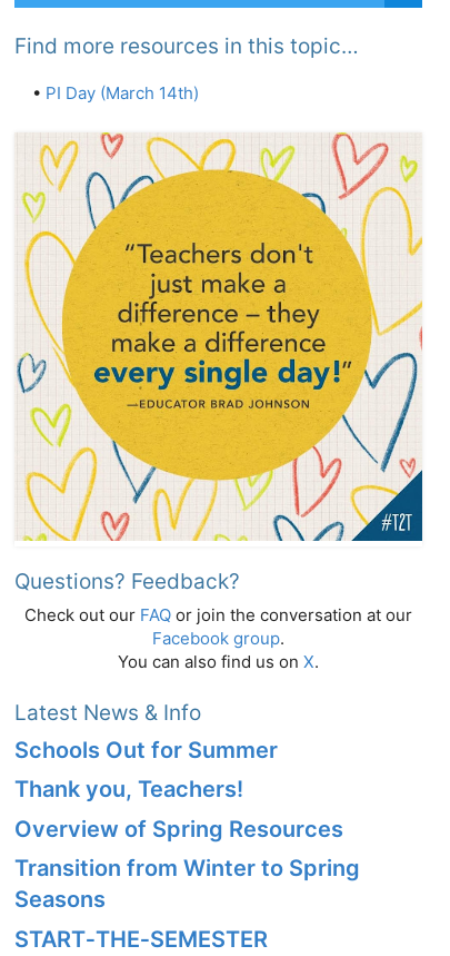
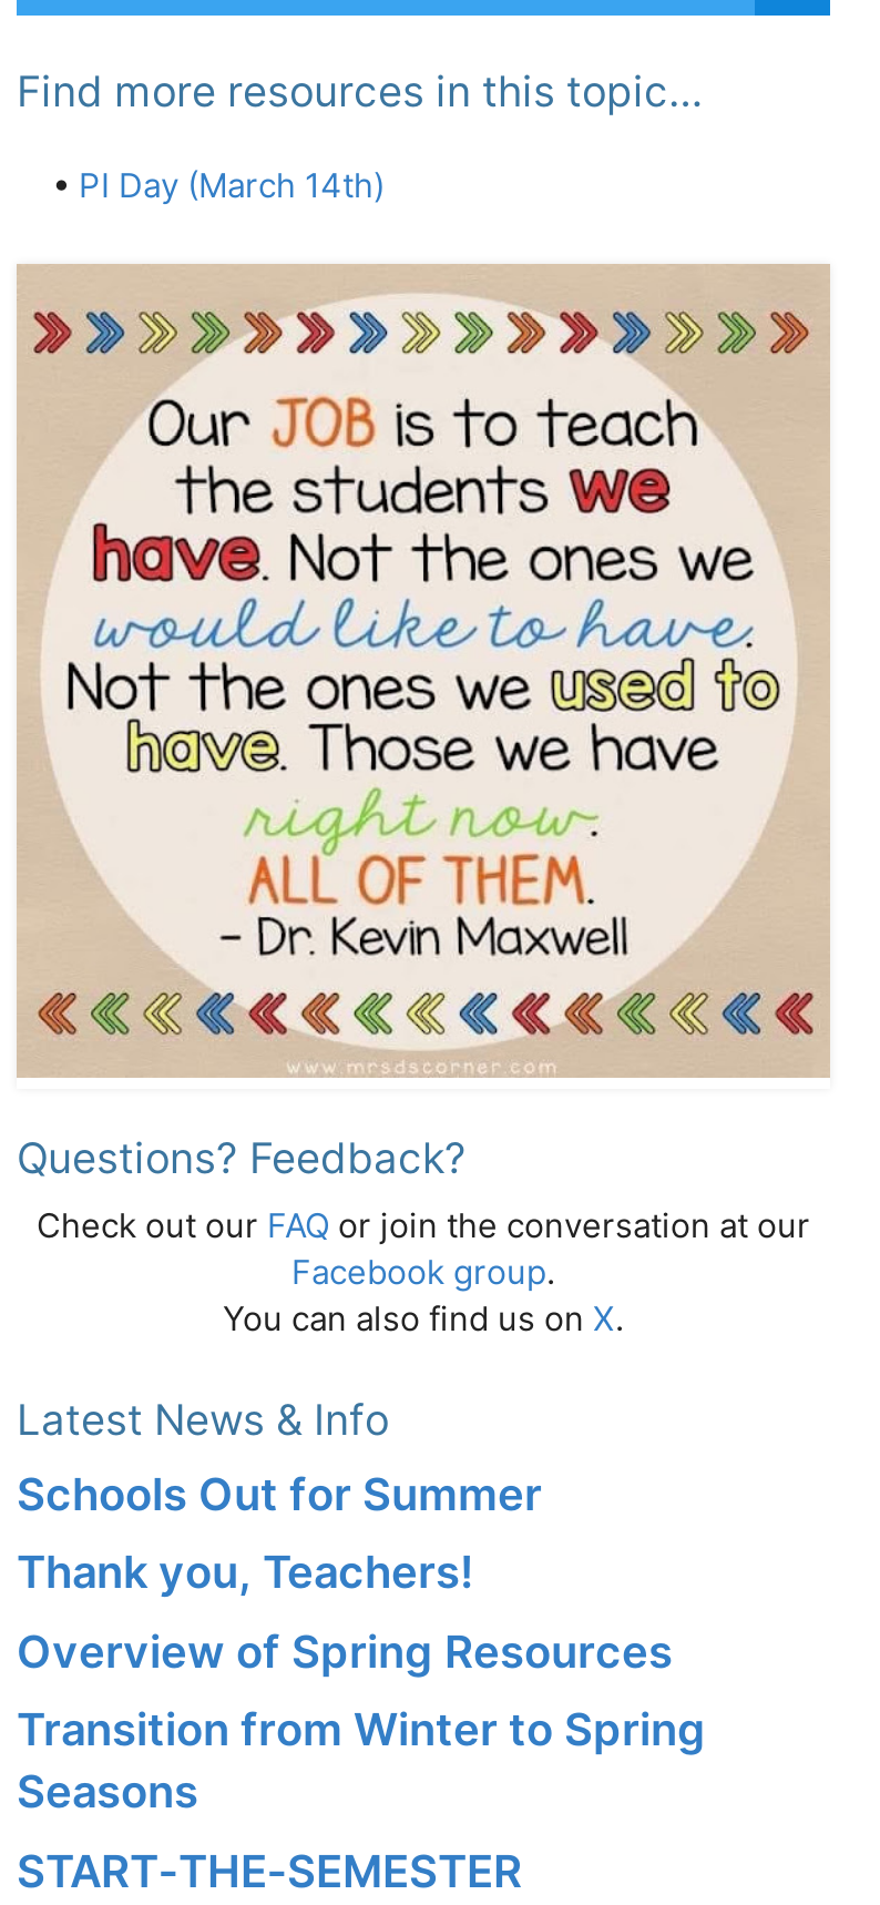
[16,131,423,542] [image] -> [17,264,830,1078] [image]

